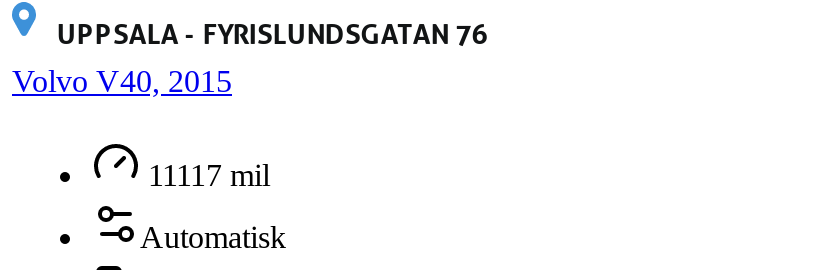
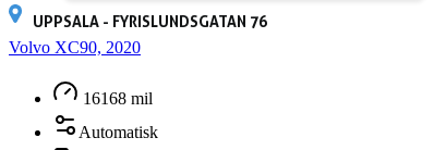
[12,64,232,98] Volvo V40, 2015 -> [9,38,141,56] Volvo XC90, 2020
[140,158,270,192] 11117 mil -> [79,89,153,107] 16168 mil

